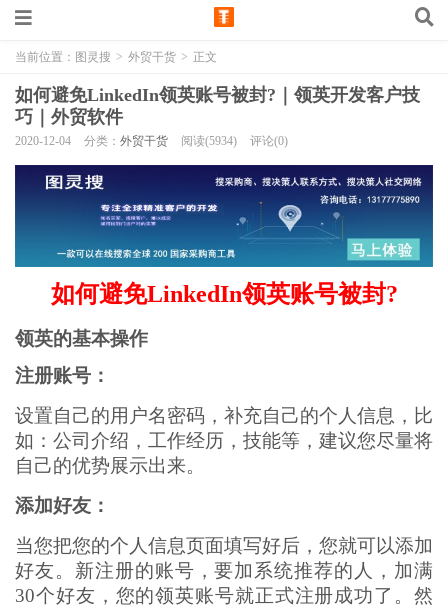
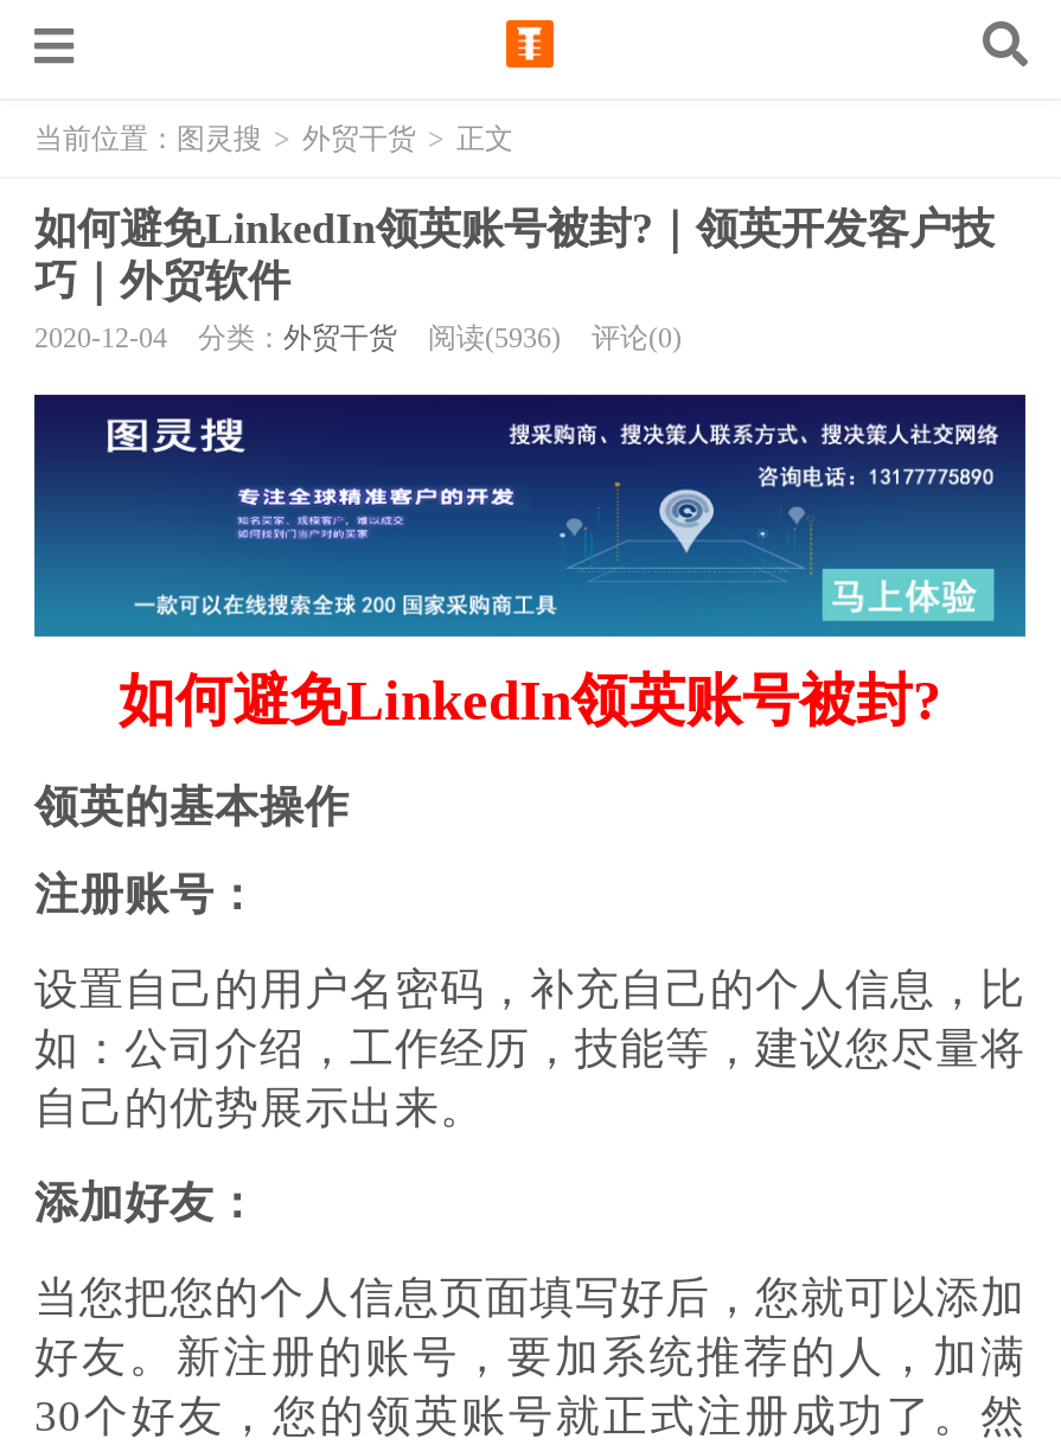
[15,134,288,148] 2020-12-04 分类：外贸干货 阅读(5934) 评论(0) -> [34,321,682,354] 2020-12-04 分类：外贸干货 阅读(5936) 评论(0)

